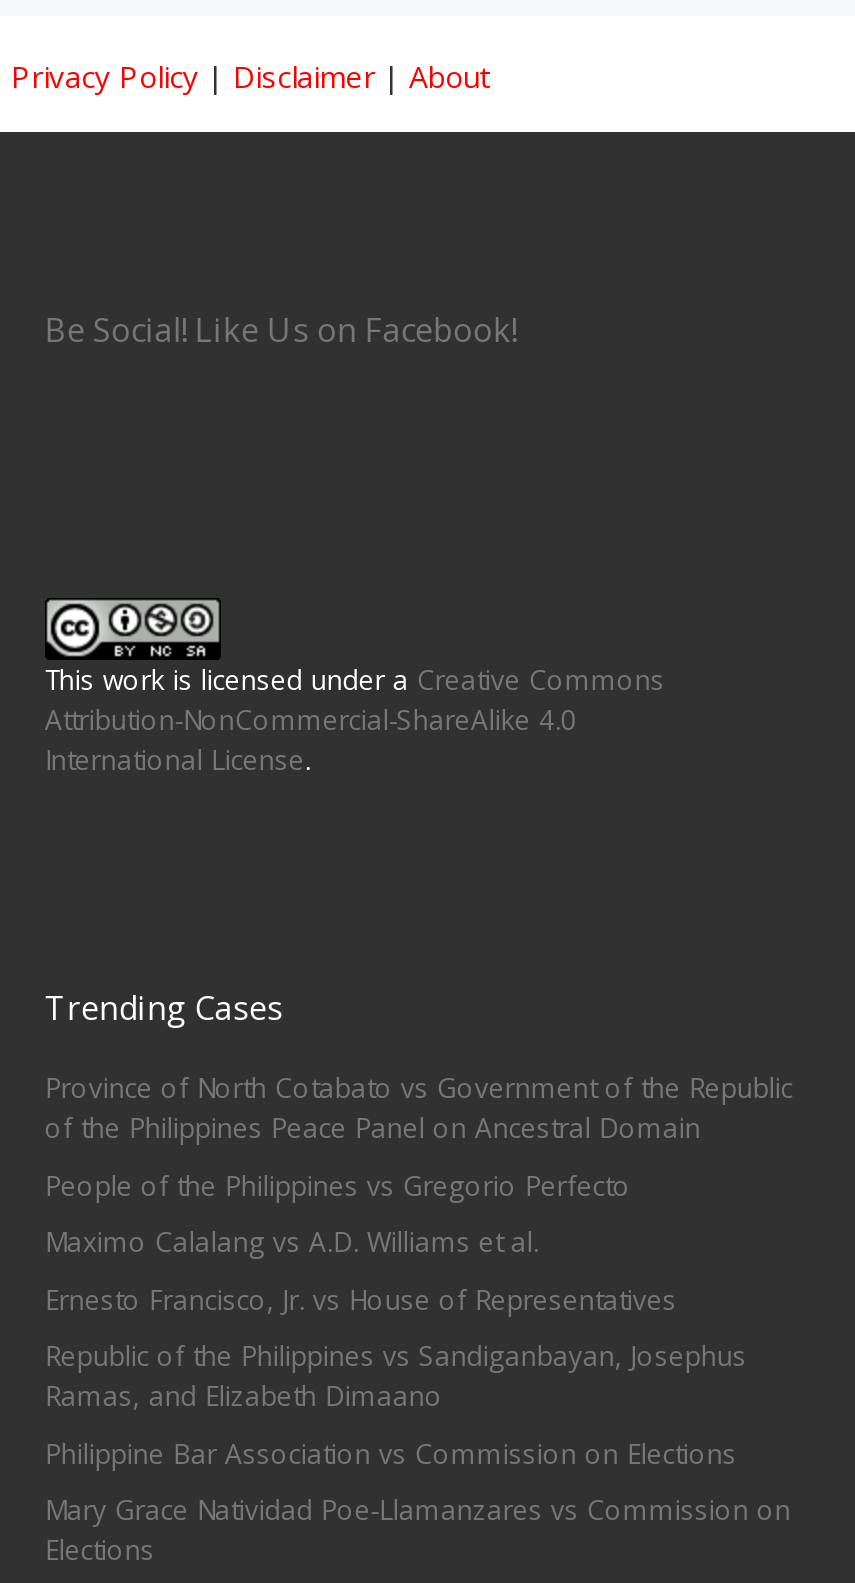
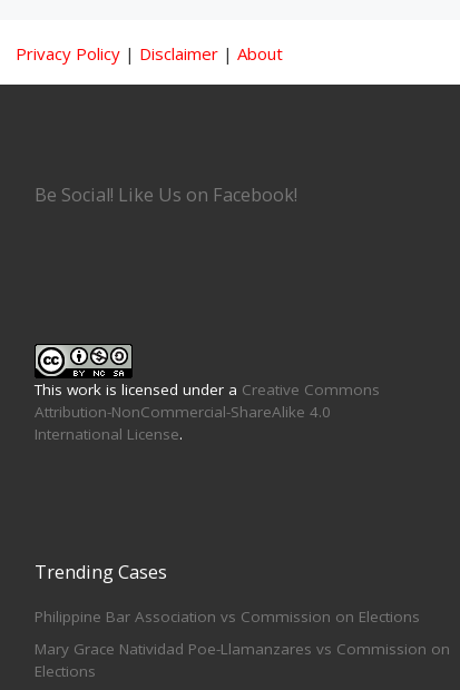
[45,1071,793,1414] Province of North Cotabato vs Government of the Republic | of the Philippines Peace Panel on Ancestral Domain | People of the Philippines vs Gregorio Perfecto | Maximo Calalang vs A.D. Williams et al. | Ernesto Francisco, Jr. vs House of Representatives | Republic of the Philippines vs Sandiganbayan, Josephus | Ramas, and Elizabeth Dimaano -> none

